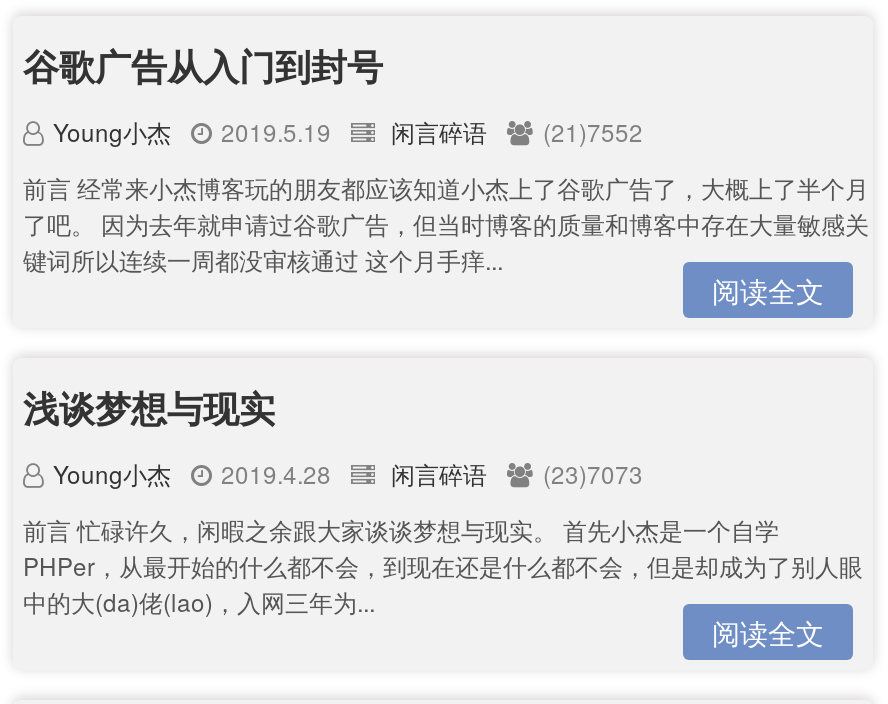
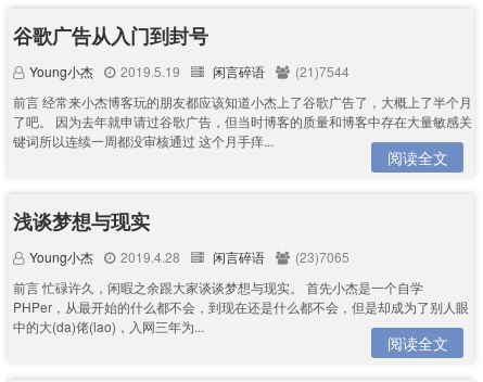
[53,114,643,148] Young小杰 2019.5.19 闲言碎语 (21)7552 -> [29,62,349,80] Young小杰 2019.5.19 闲言碎语 (21)7544
[53,456,643,490] Young小杰 2019.4.28 闲言碎语 (23)7073 -> [29,247,349,266] Young小杰 2019.4.28 闲言碎语 (23)7065

